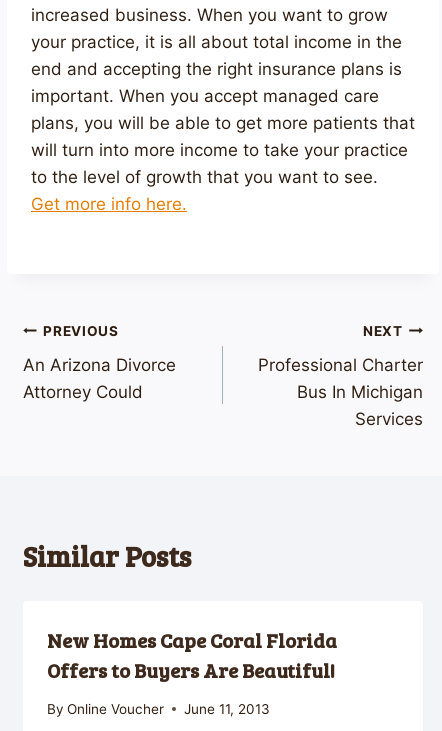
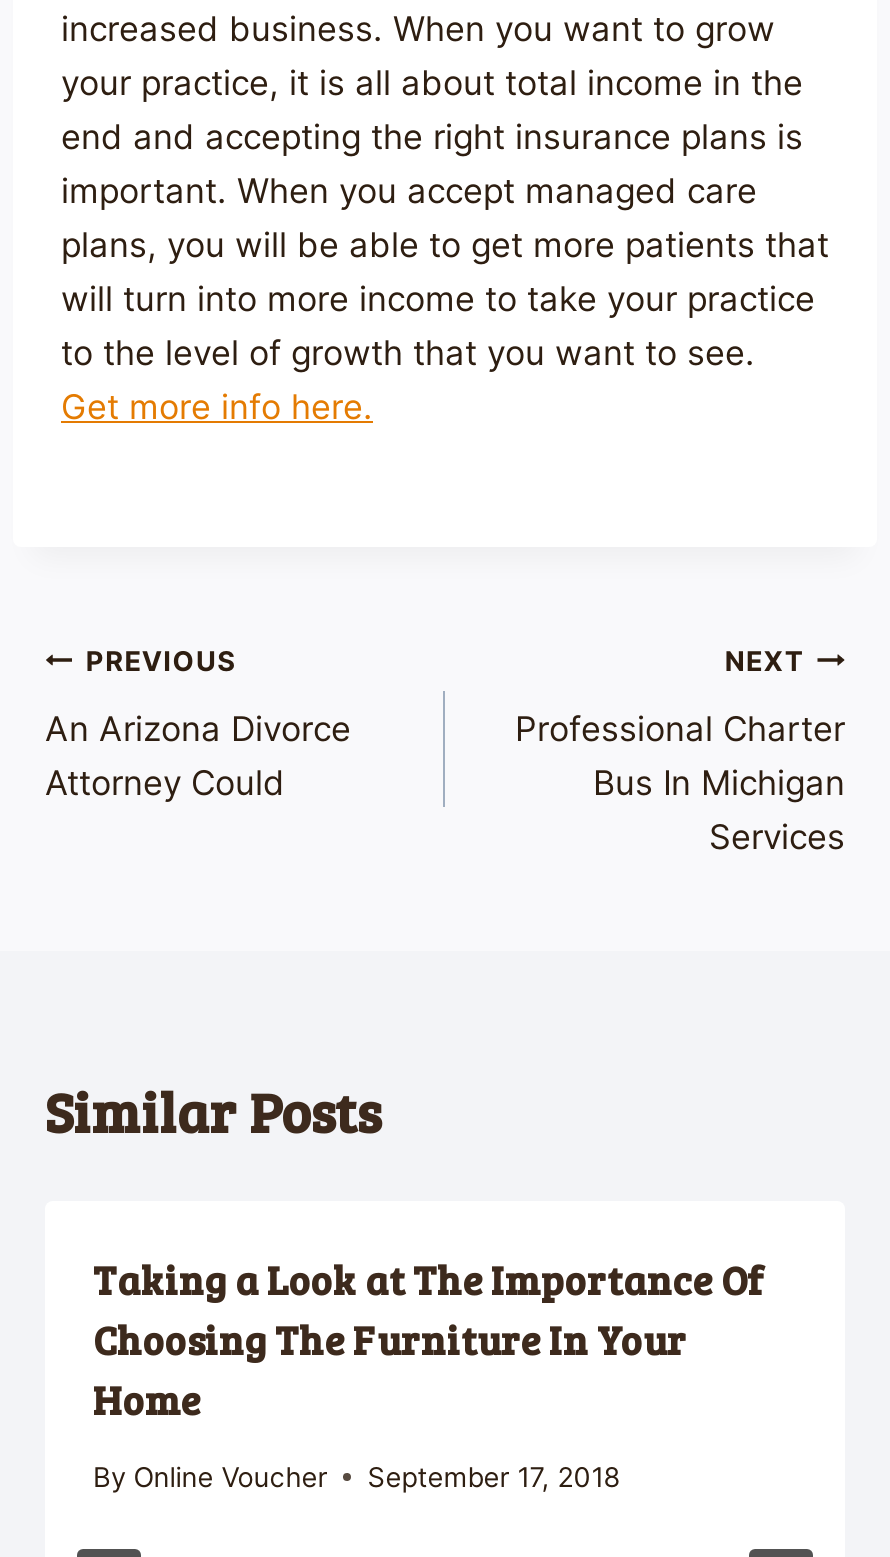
[47,626,337,684] New Homes Cape Coral Florida | Offers to Buyers Are Beautiful! -> [93,1251,765,1427] Taking a Look at The Importance Of | Choosing The Furniture In Your | Home
[47,701,270,717] By Online Voucher June 11, 2013 -> [93,1461,619,1493] By Online Voucher September 17, 2018

